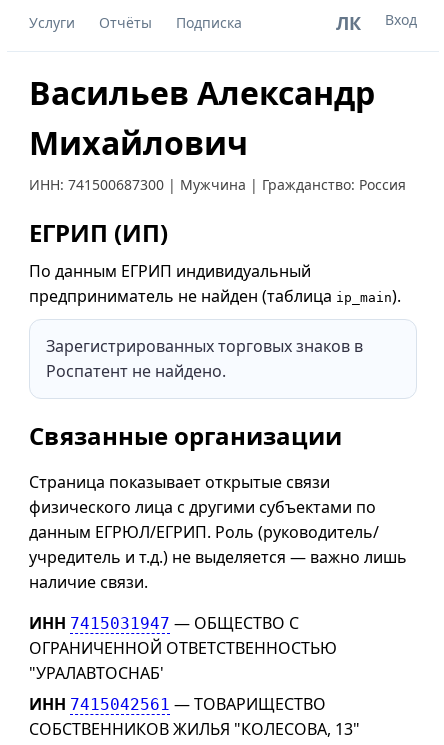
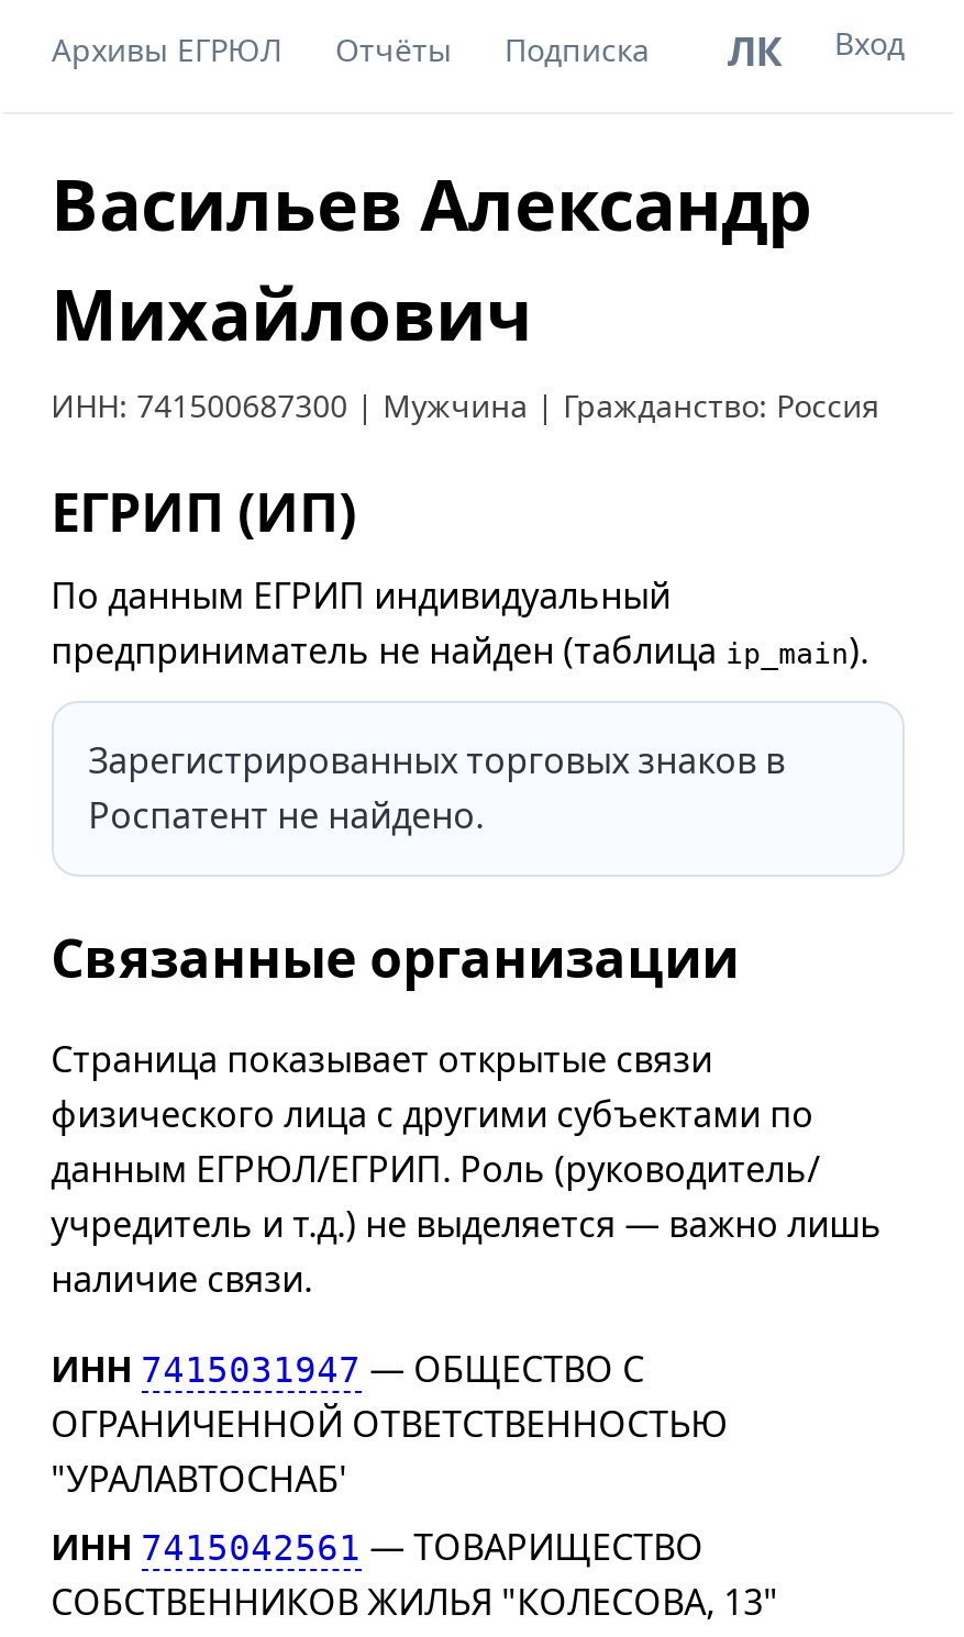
[29,13,75,32] Услуги -> [52,29,282,70] Архивы ЕГРЮЛ

